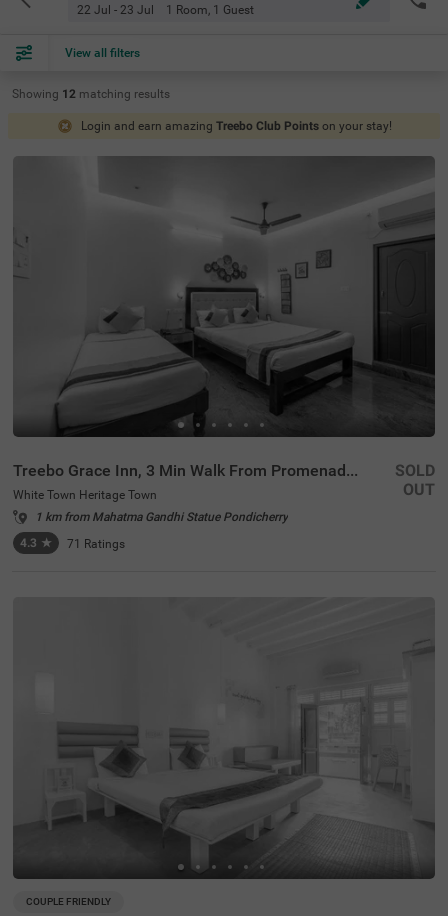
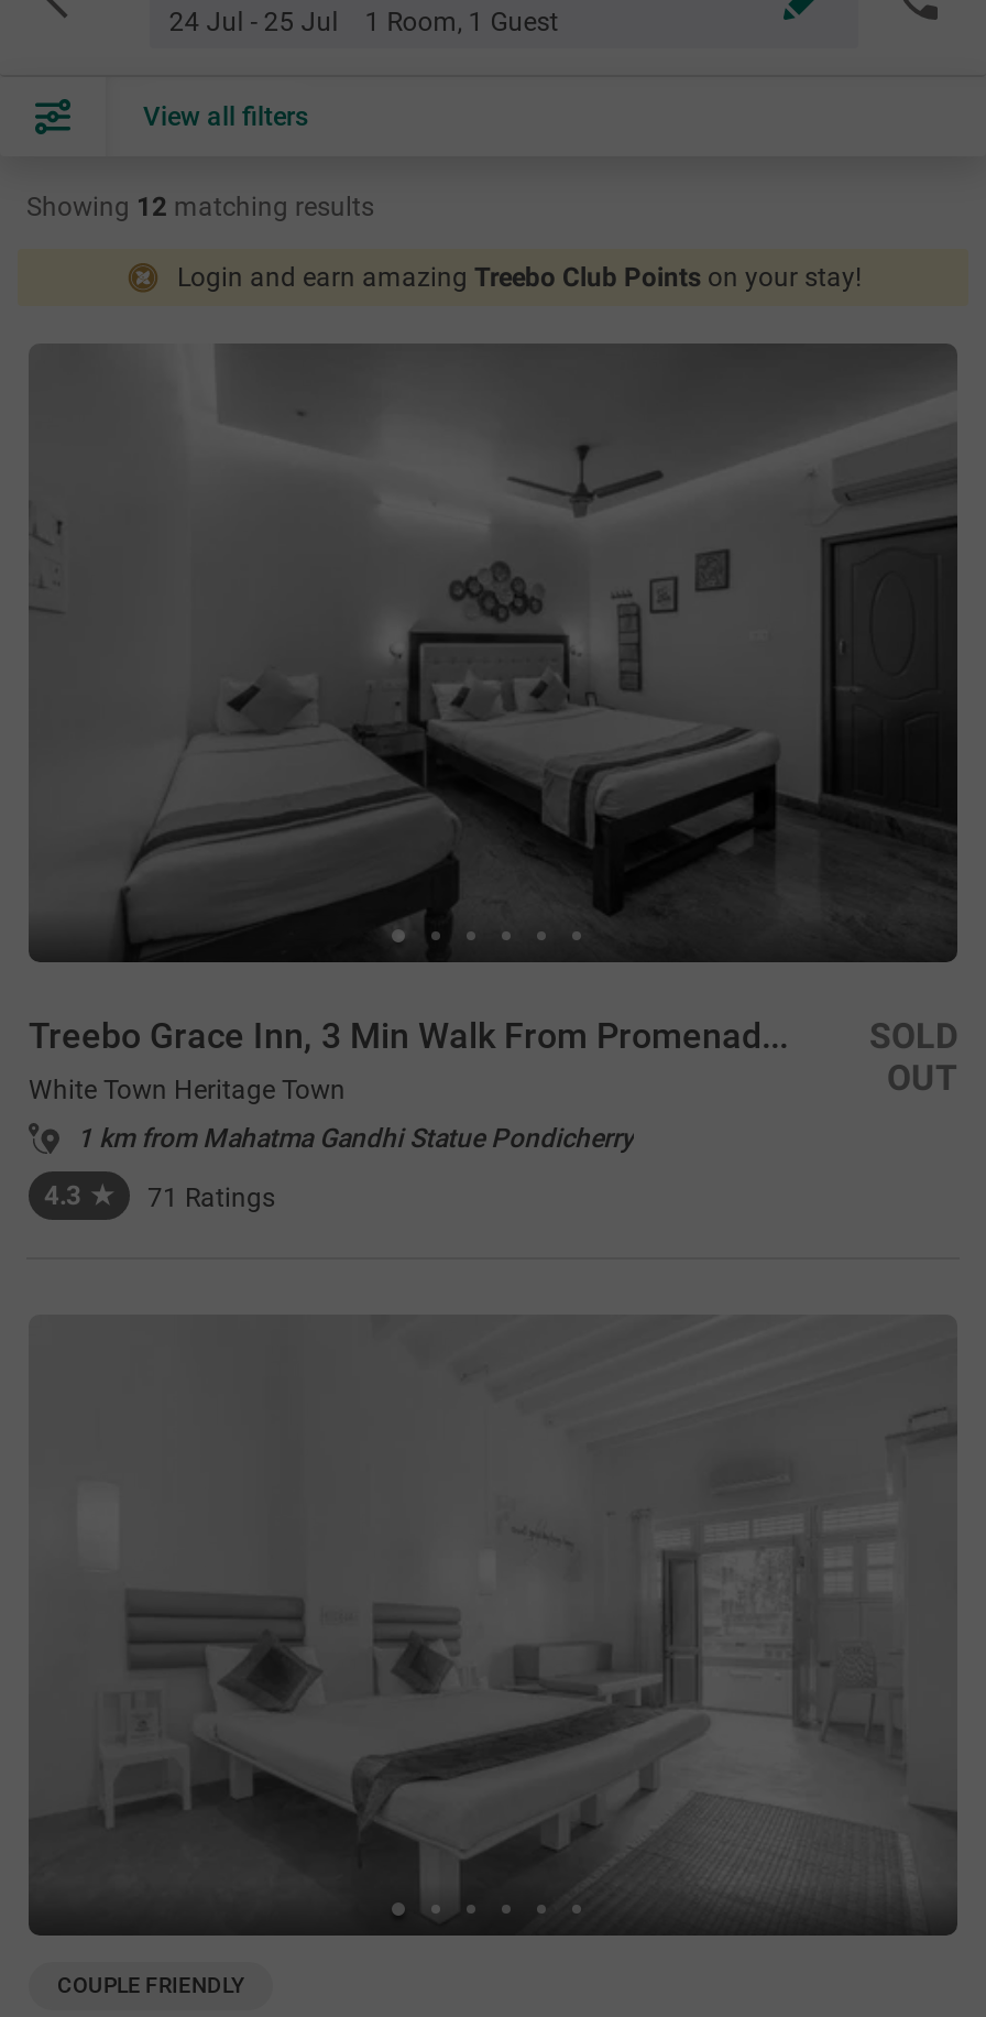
[77,3,254,17] 22 Jul - 23 Jul 1 Room, 1 Guest -> [169,7,559,37] 24 Jul - 25 Jul 1 Room, 1 Guest

